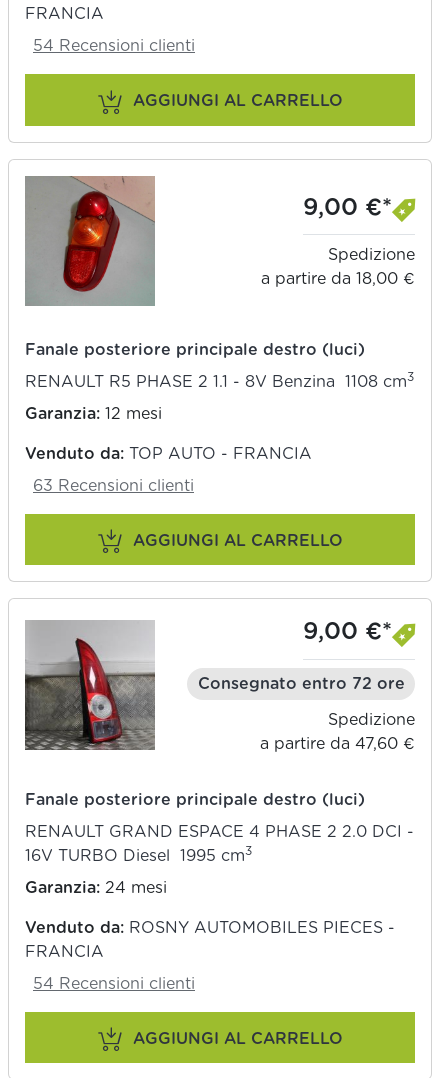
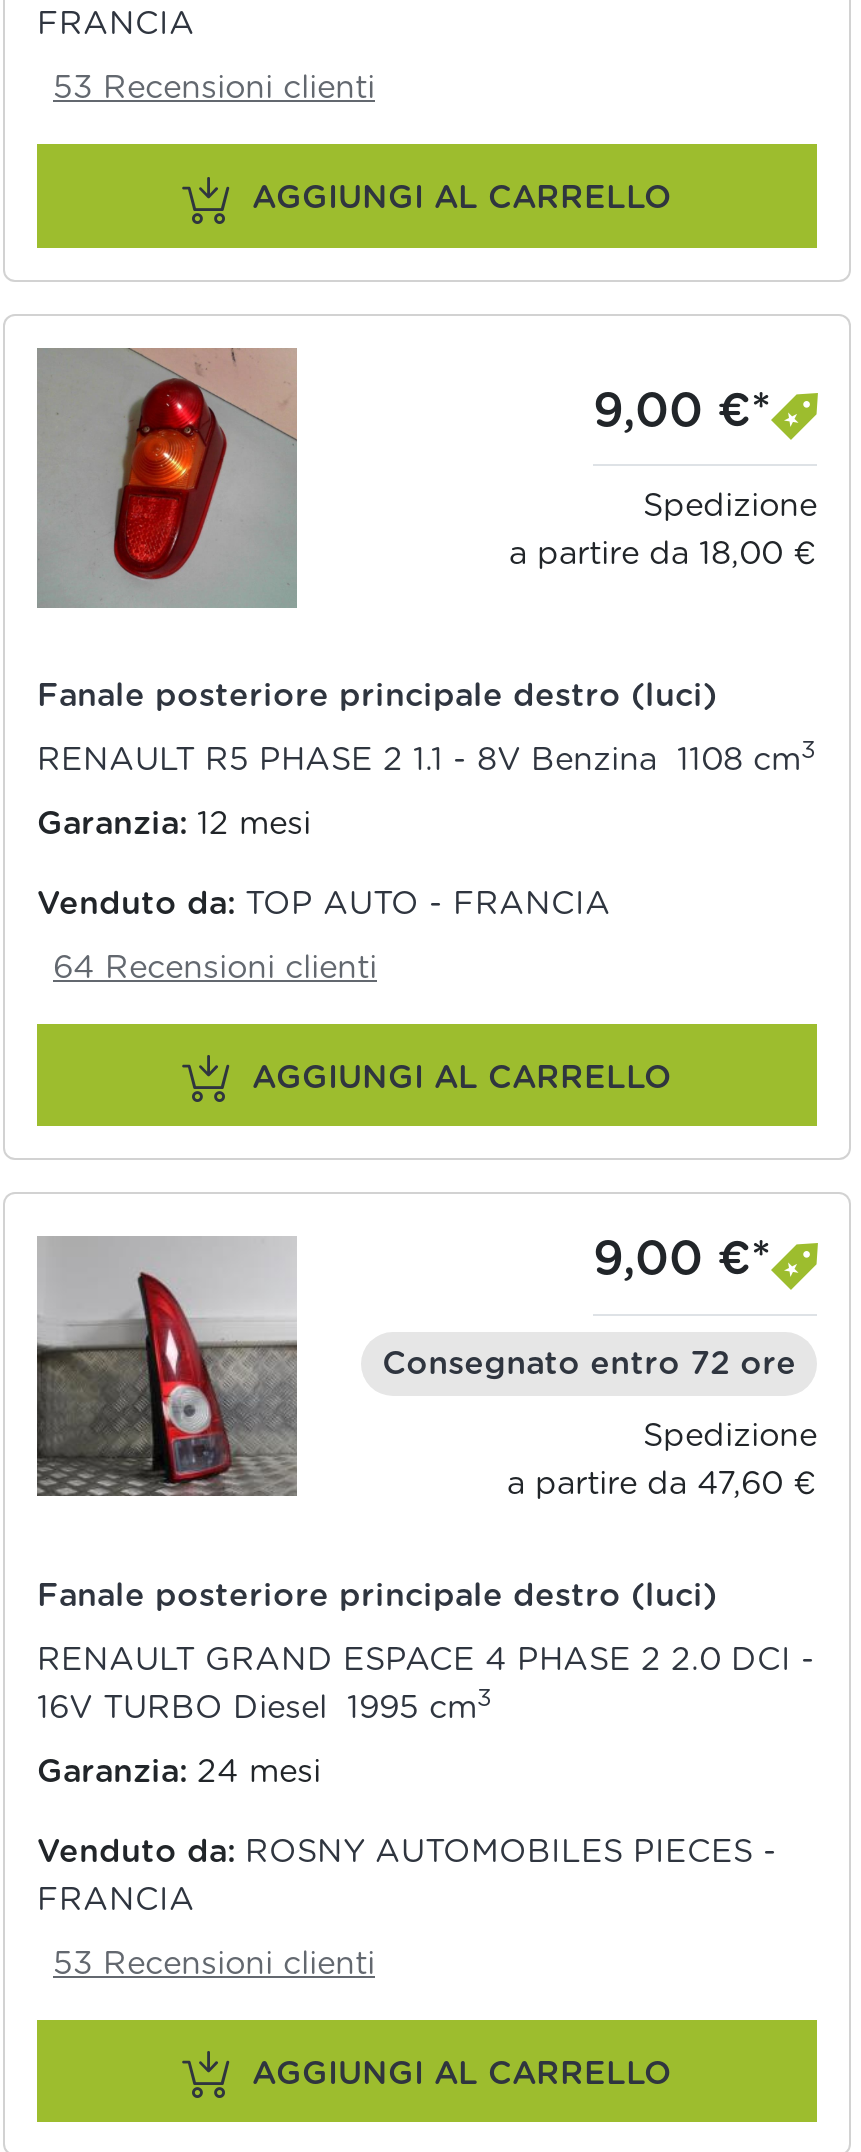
[33,38,195,54] 54 Recensioni clienti -> [53,73,375,105] 53 Recensioni clienti
[33,478,194,494] 63 Recensioni clienti -> [53,952,377,984] 64 Recensioni clienti
[33,975,195,991] 54 Recensioni clienti -> [53,1947,375,1979] 53 Recensioni clienti

